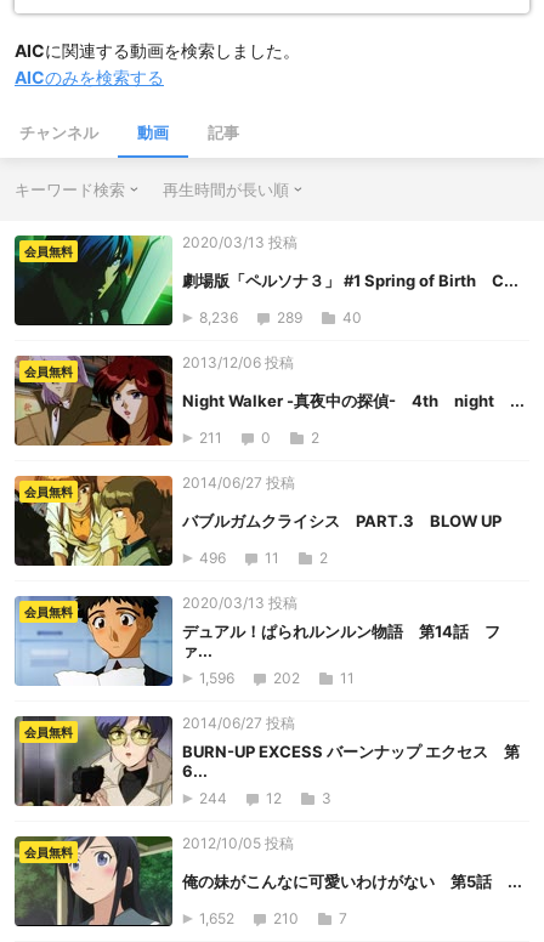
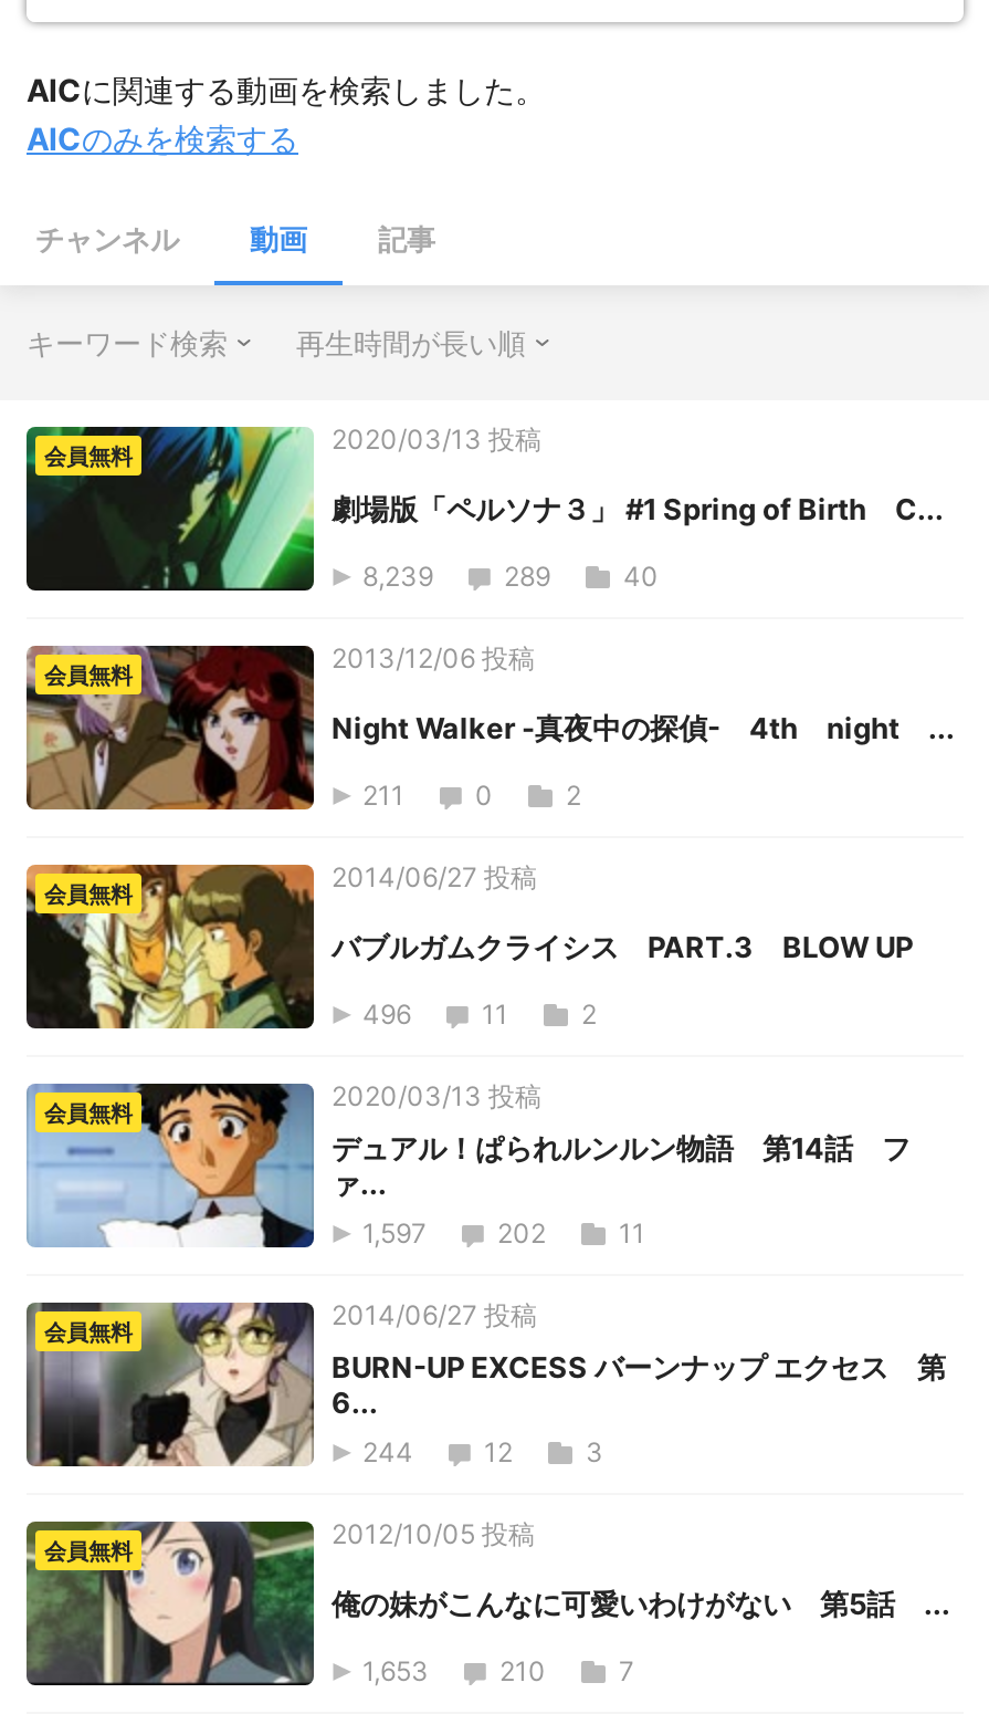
[199,308,238,327] 8,236 -> [362,560,433,593] 8,239
[199,669,234,687] 1,596 -> [362,1216,427,1250] 1,597
[199,909,234,927] 1,652 -> [362,1654,429,1687] 1,653

